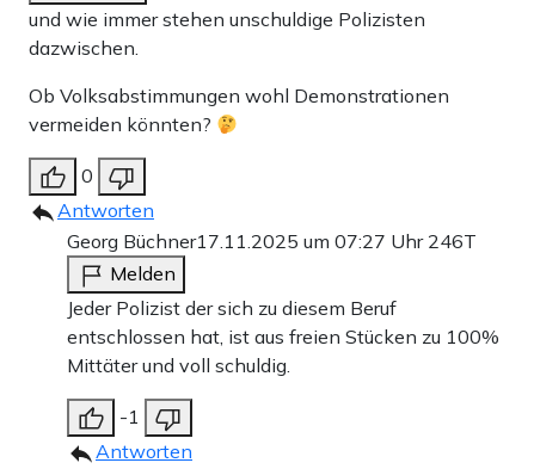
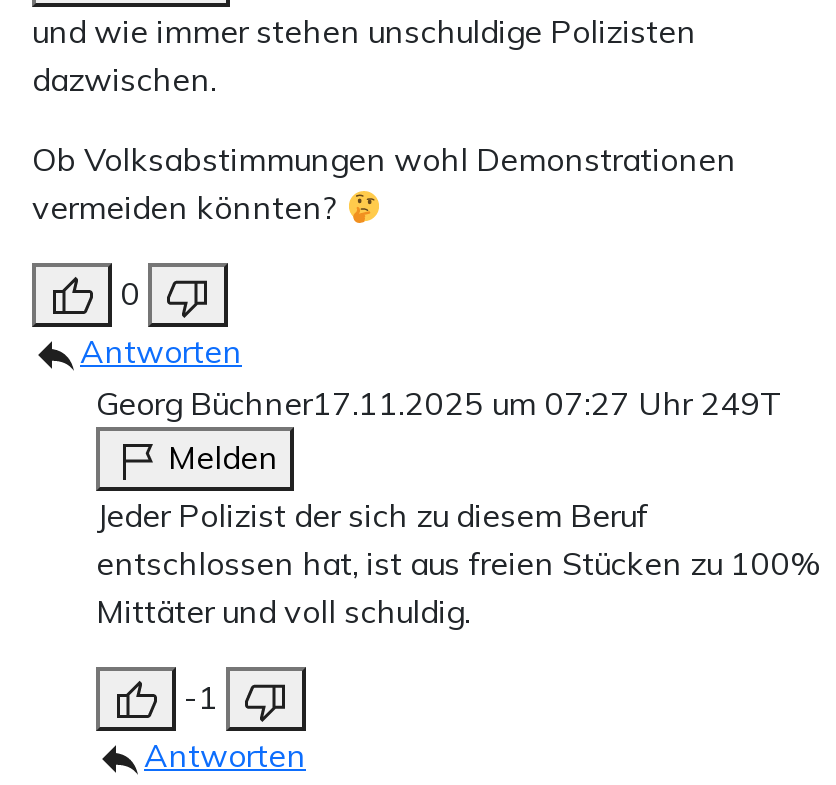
[67,229,477,253] Georg Büchner17.11.2025 um 07:27 Uhr 246T -> [96,383,782,423] Georg Büchner17.11.2025 um 07:27 Uhr 249T

